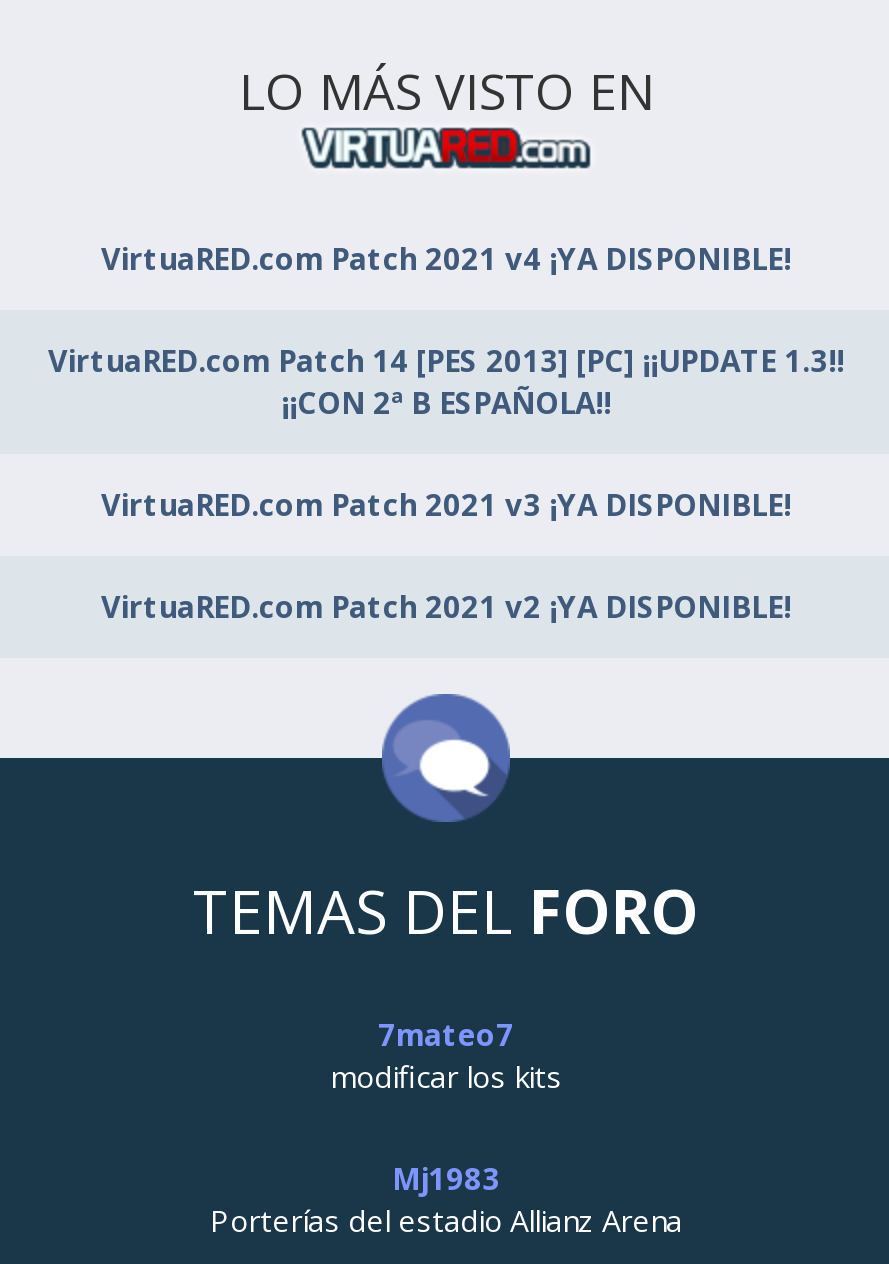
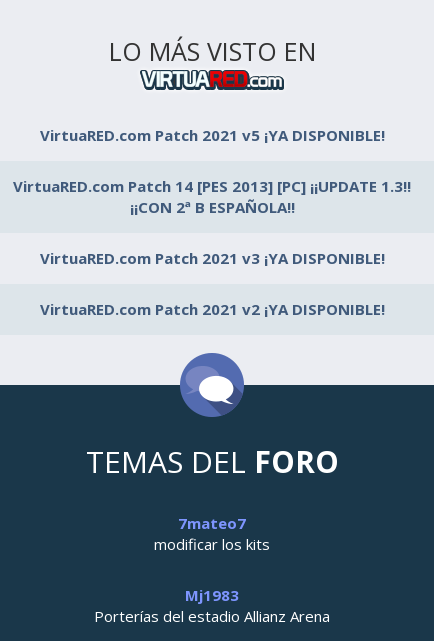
[101,238,791,278] VirtuaRED.com Patch 2021 v4 ¡YA DISPONIBLE! -> [39,125,384,145] VirtuaRED.com Patch 2021 v5 ¡YA DISPONIBLE!

